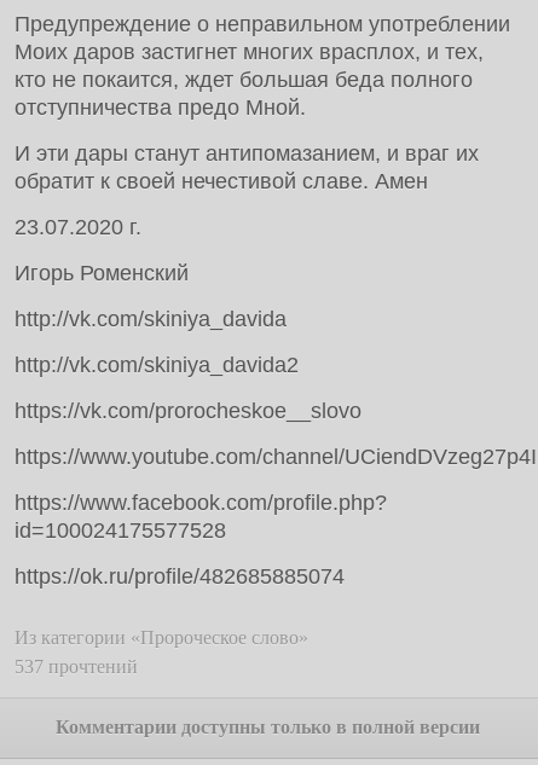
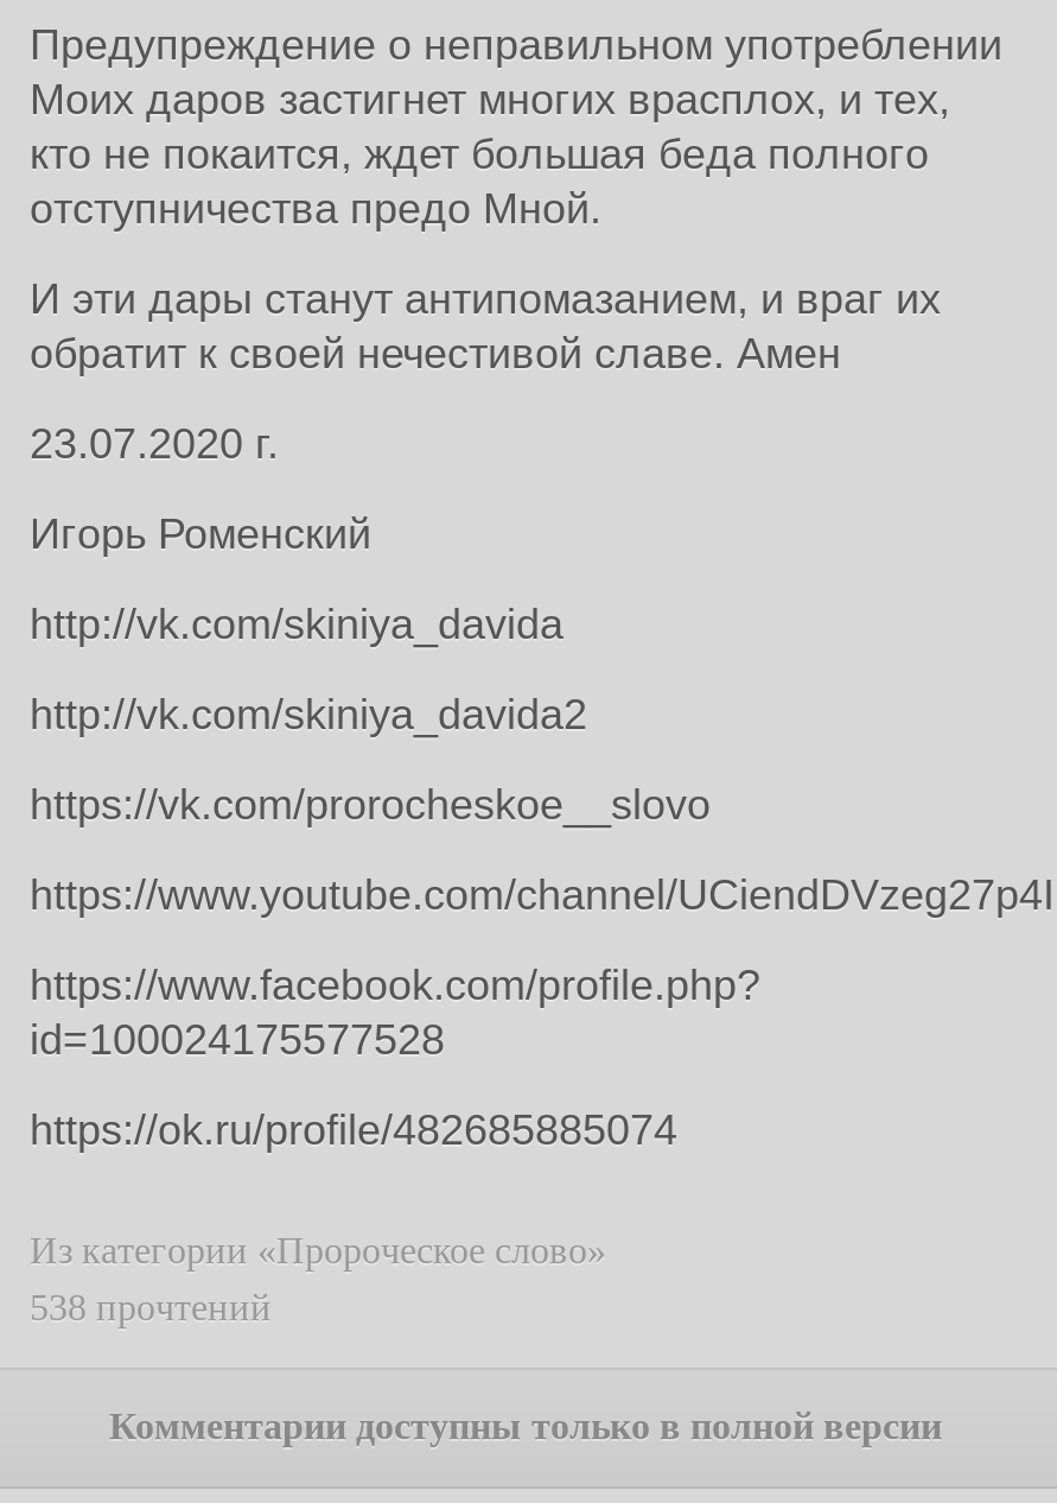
[15,656,138,677] 537 прочтений -> [30,1287,272,1327] 538 прочтений

